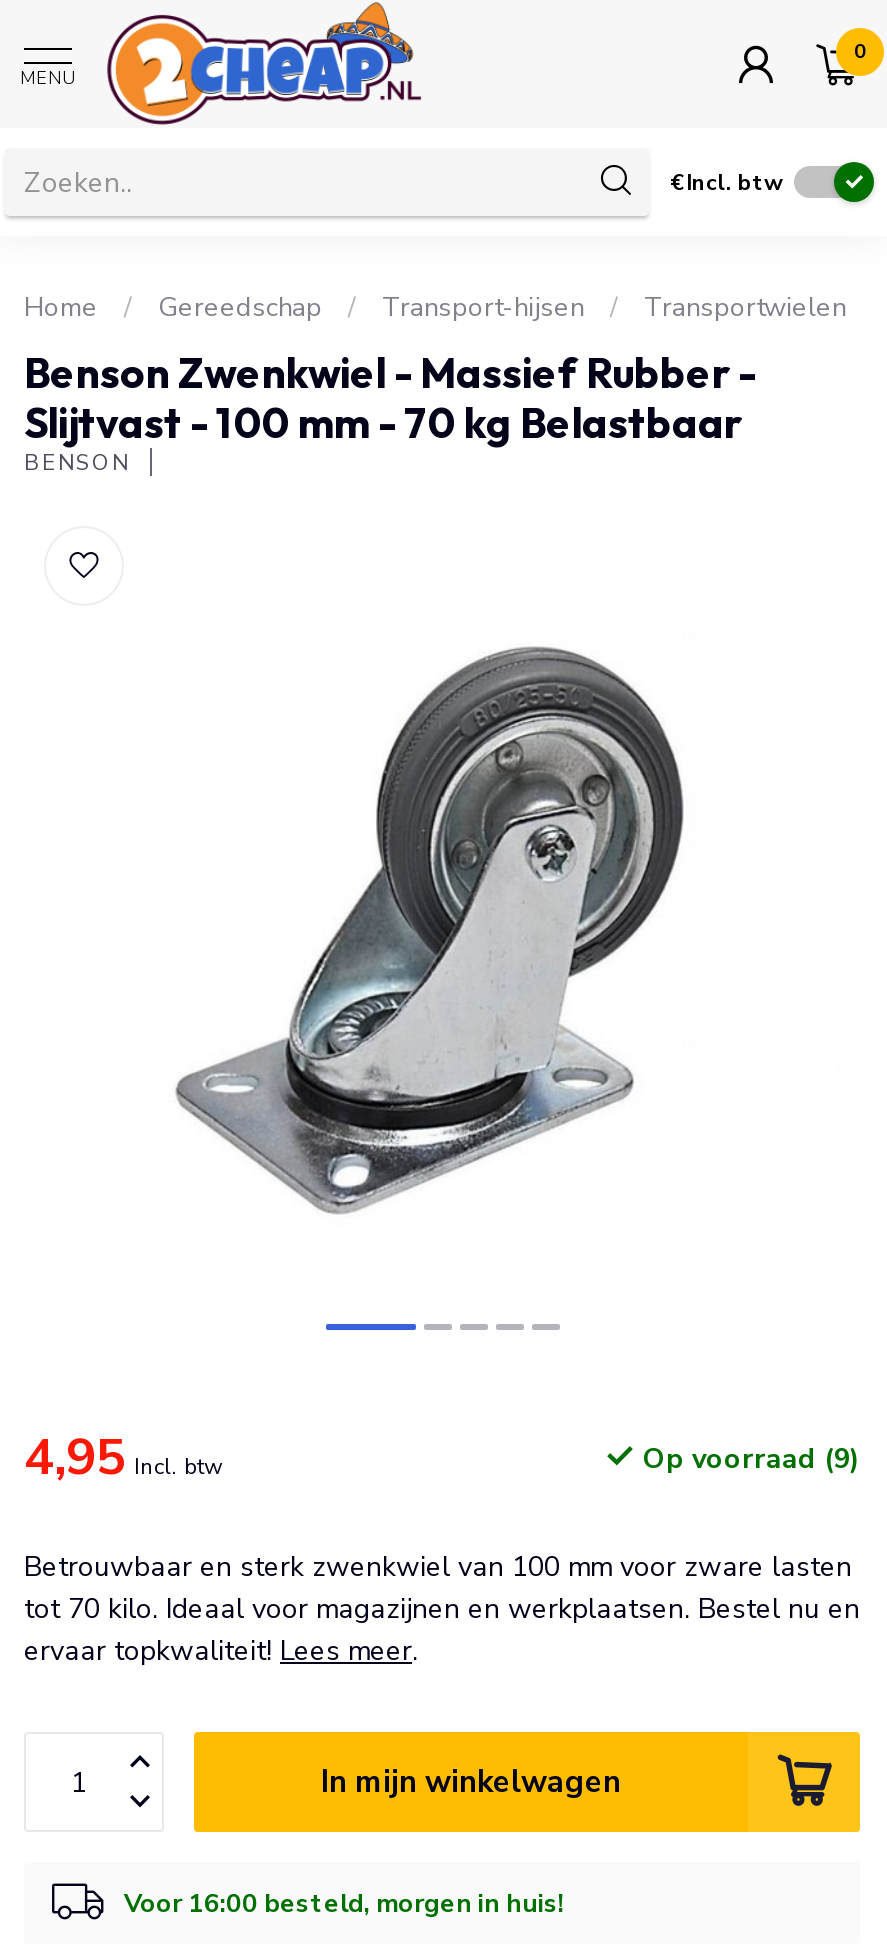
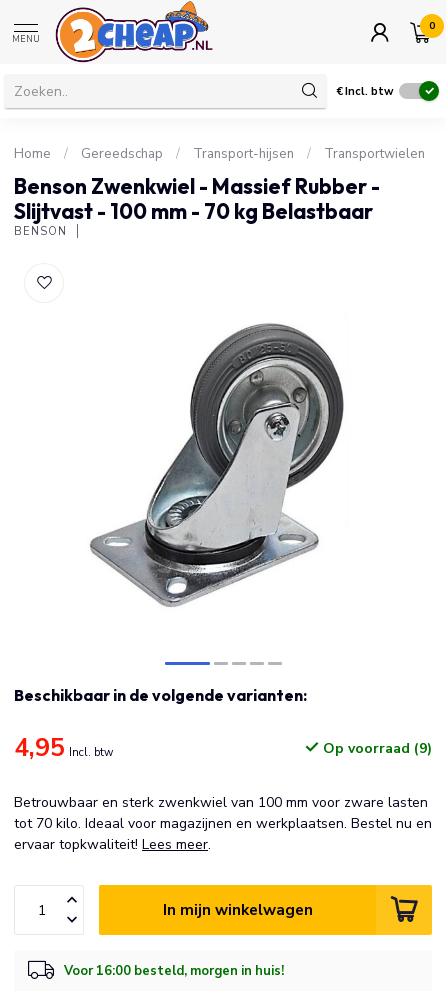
none -> [14,685,307,705] Beschikbaar in de volgende varianten:

